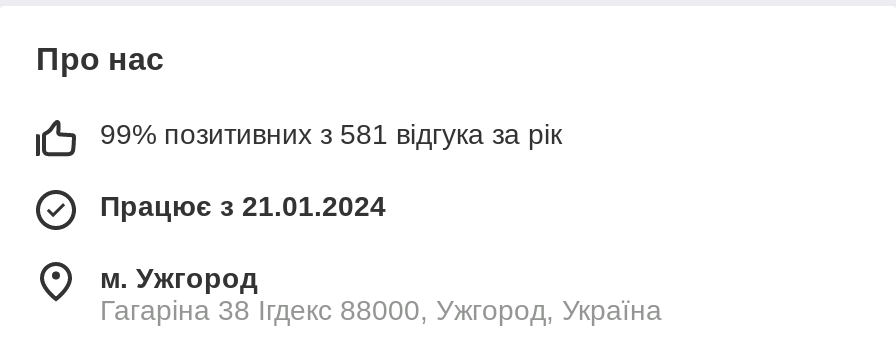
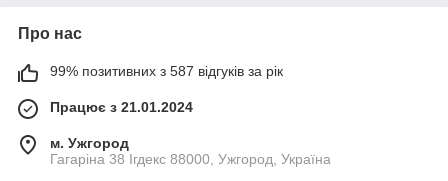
[100,119,562,151] 99% позитивних з 581 відгука за рік -> [50,63,283,79] 99% позитивних з 587 відгуків за рік

